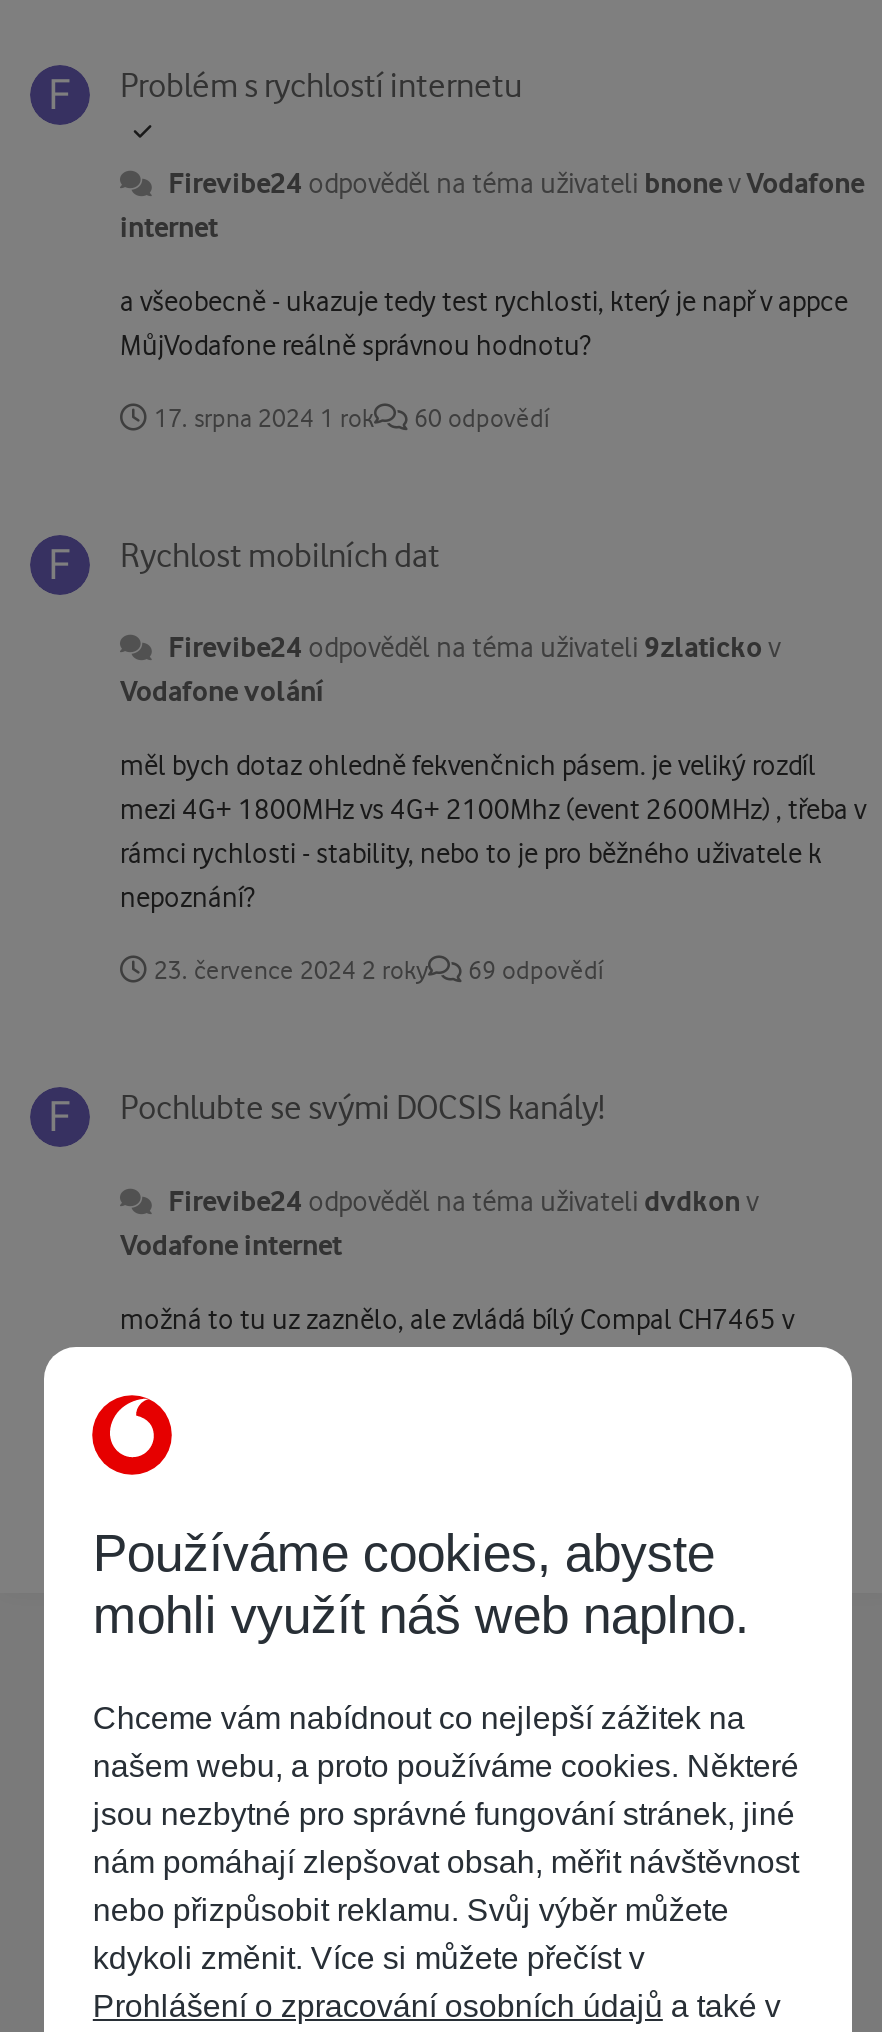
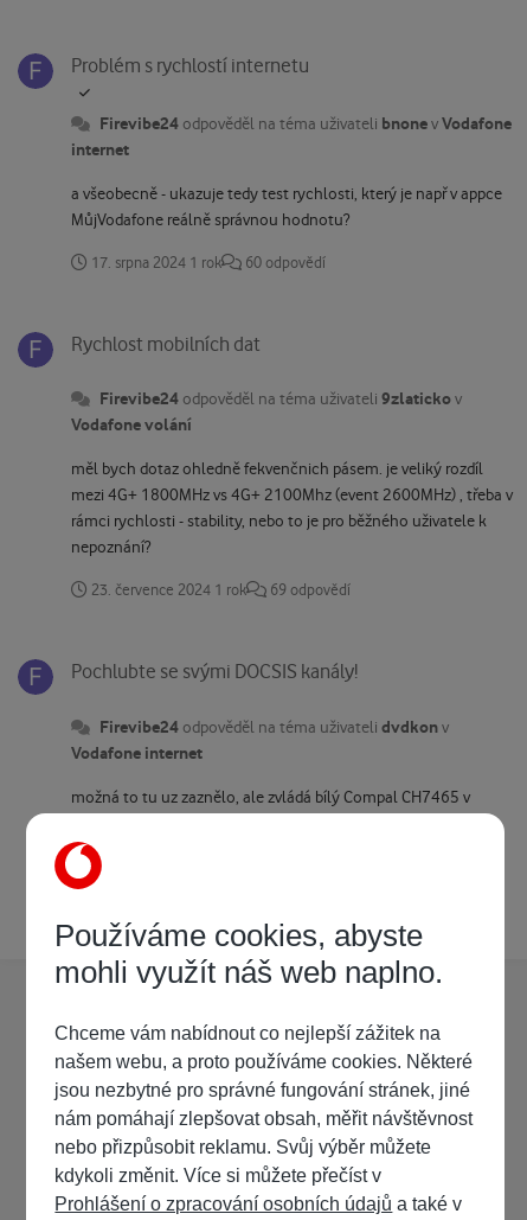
[154,958,428,986] 23. července 2024 2 roky -> [91,583,246,599] 23. července 2024 1 rok

